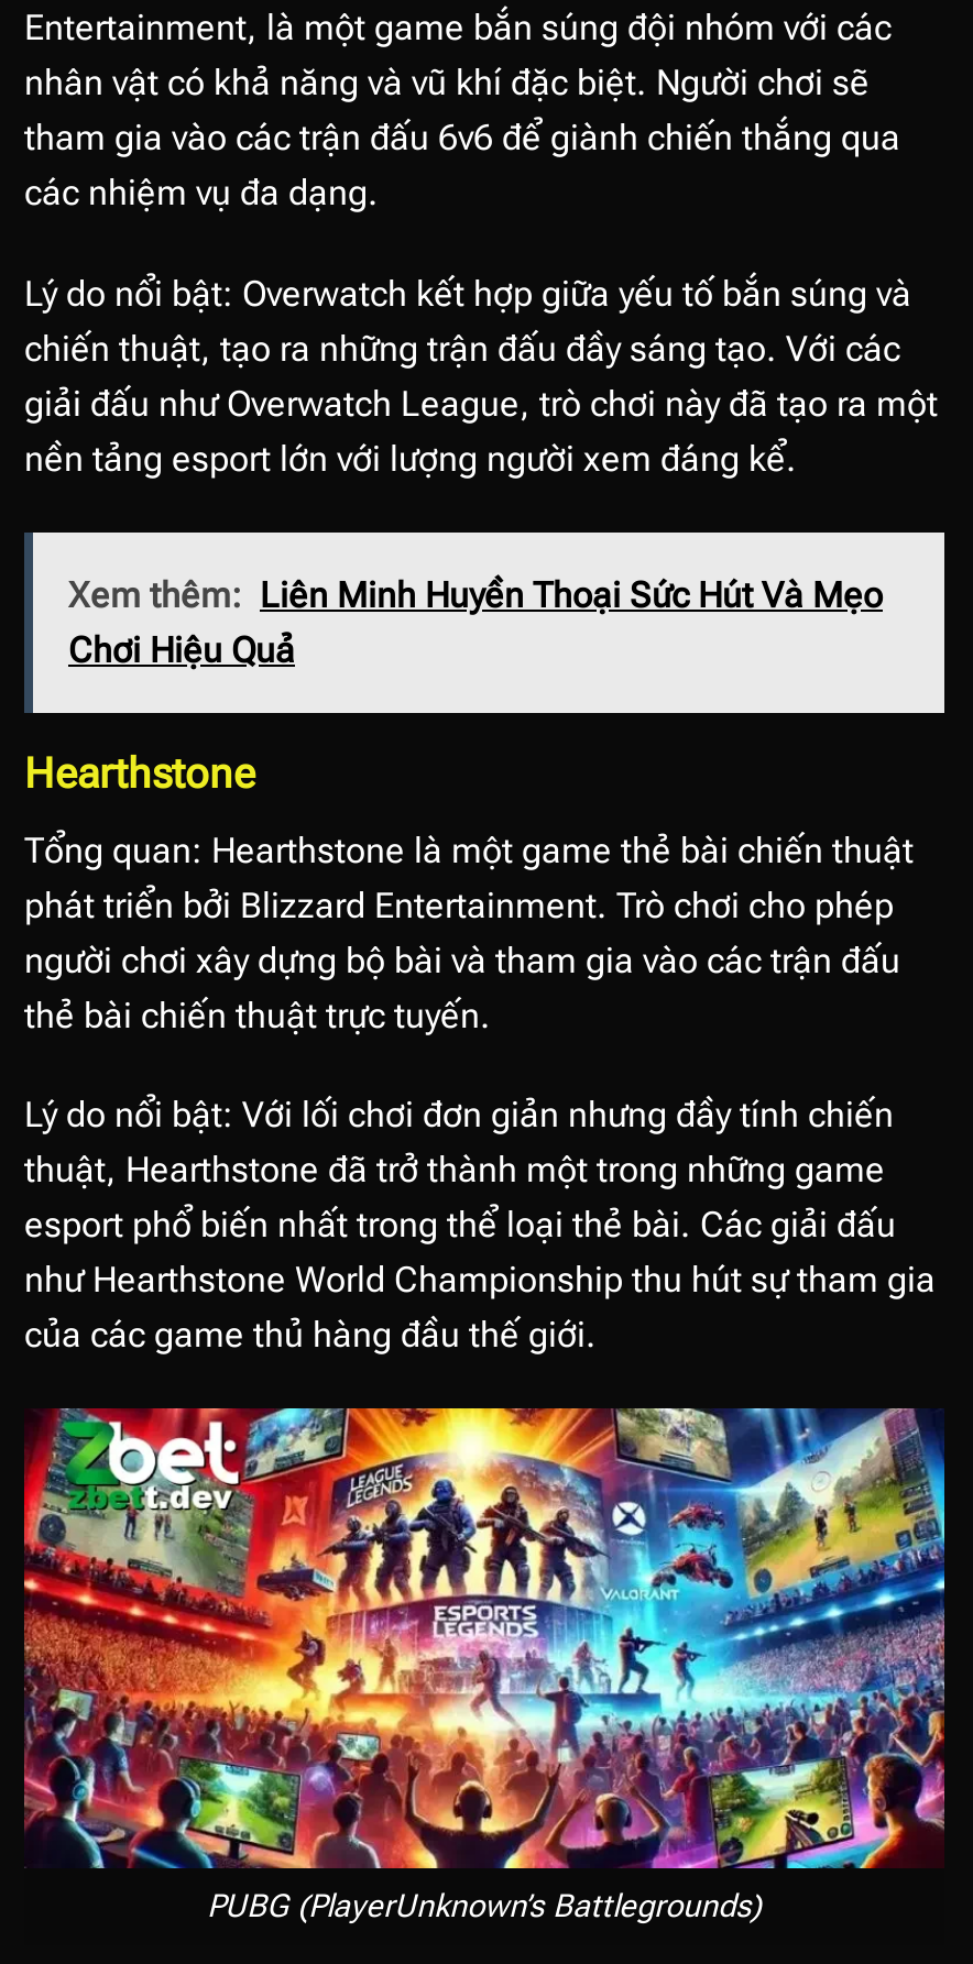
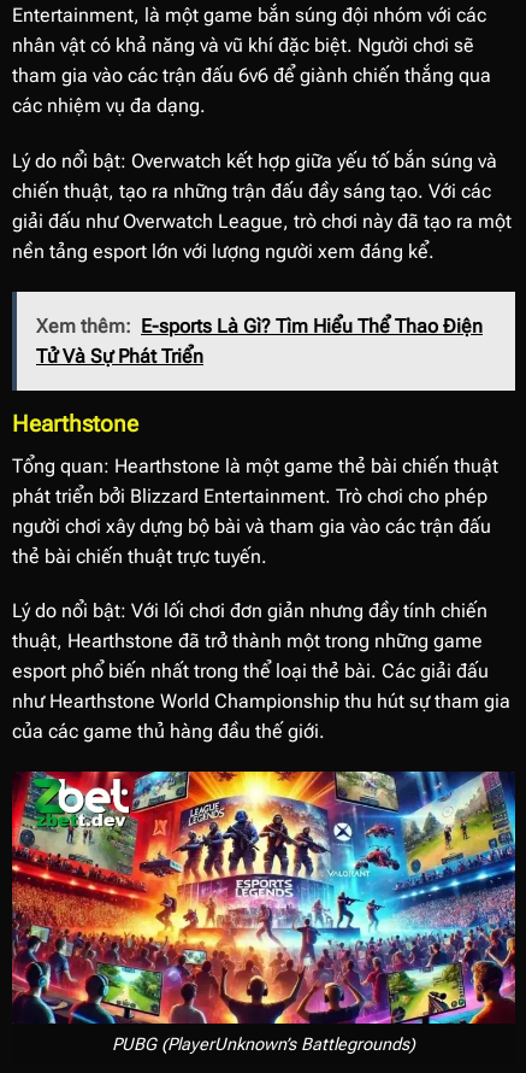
[68,574,883,671] Xem thêm: Liên Minh Huyền Thoại Sức Hút Và Mẹo | Chơi Hiệu Quả -> [36,315,483,368] Xem thêm: E-sports Là Gì? Tìm Hiểu Thể Thao Điện | Tử Và Sự Phát Triển

